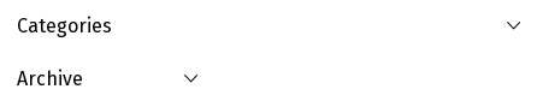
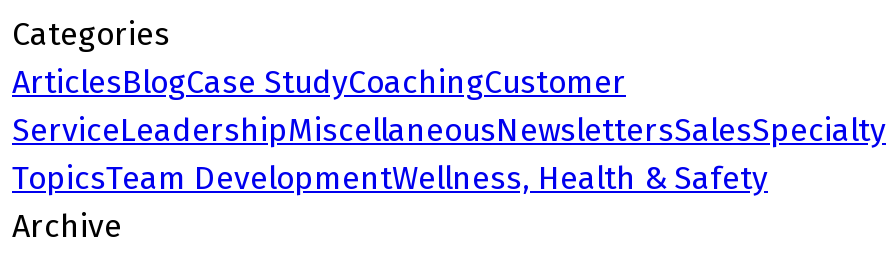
none -> [12,63,886,197] ArticlesBlogCase StudyCoachingCustomer | ServiceLeadershipMiscellaneousNewslettersSalesSpecialty | TopicsTeam DevelopmentWellness, Health & Safety

